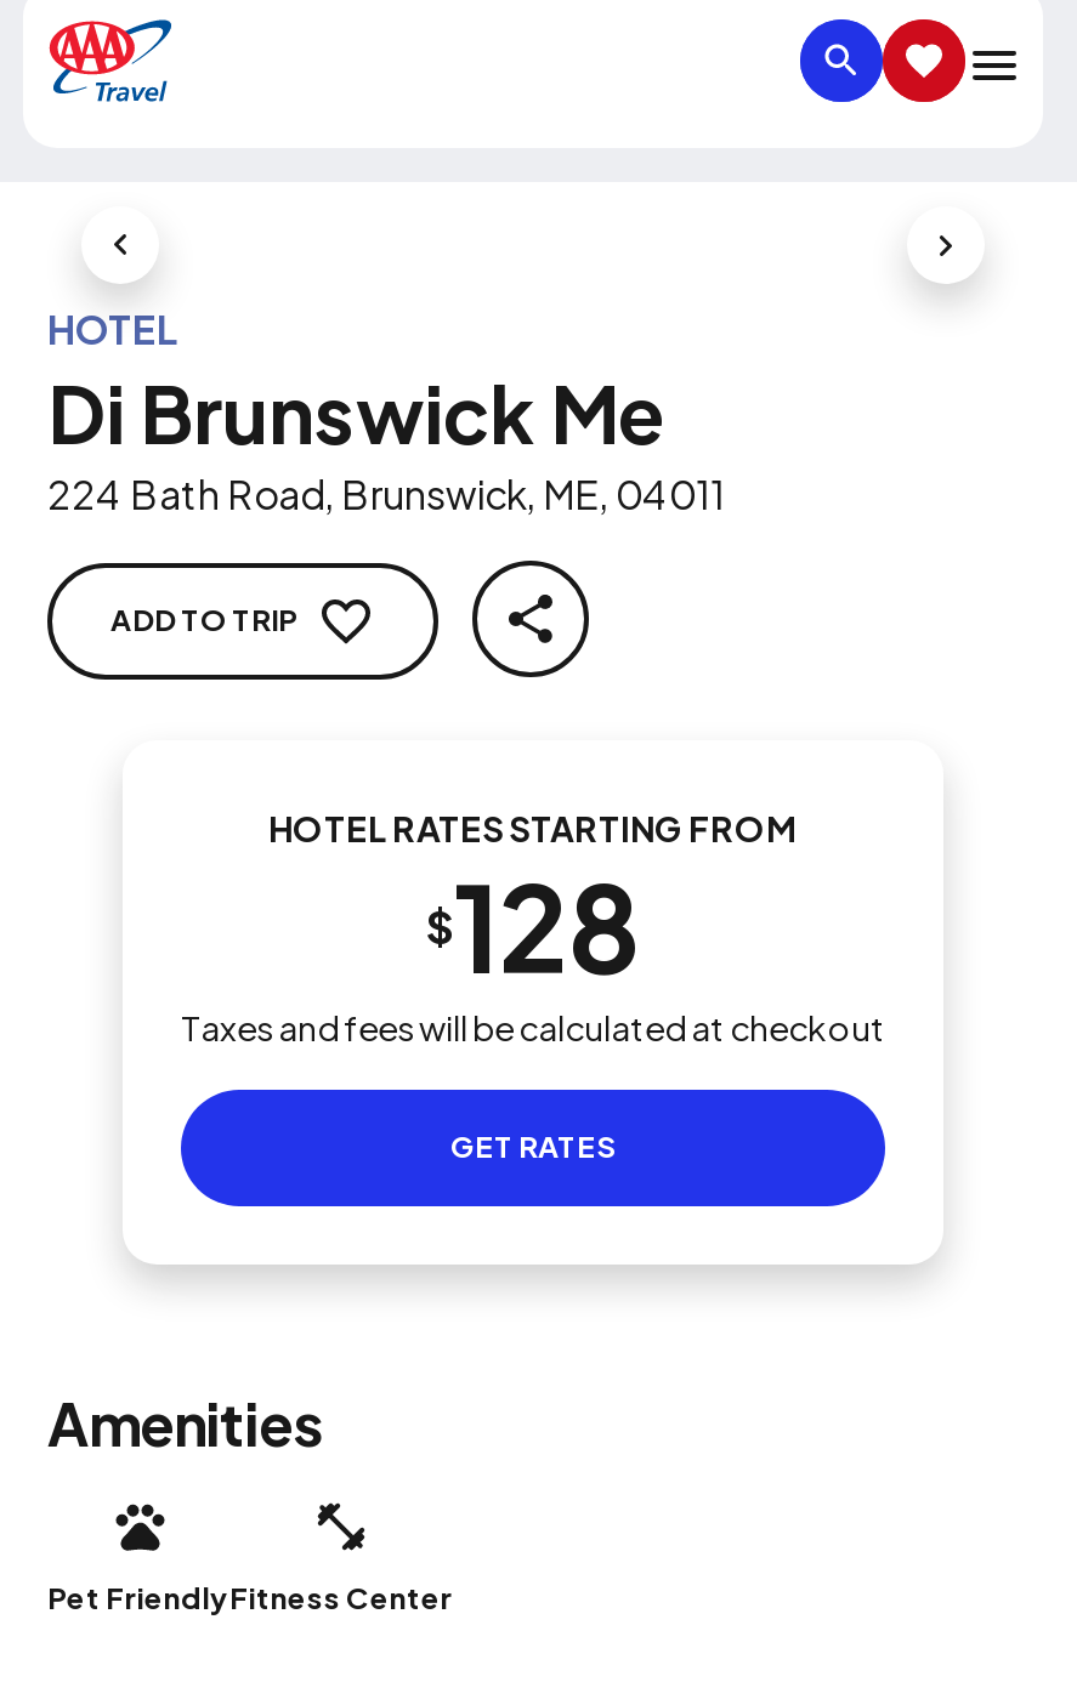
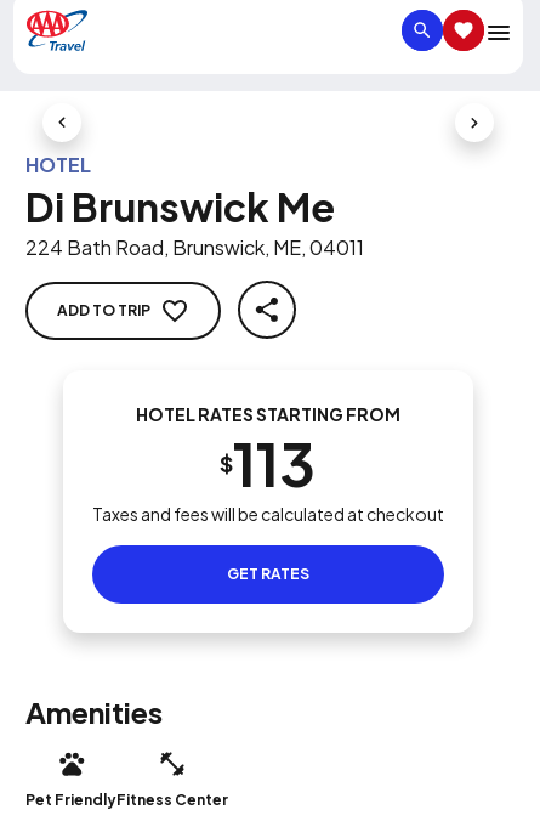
[426,852,640,1000] $128 -> [220,426,316,500] $113

